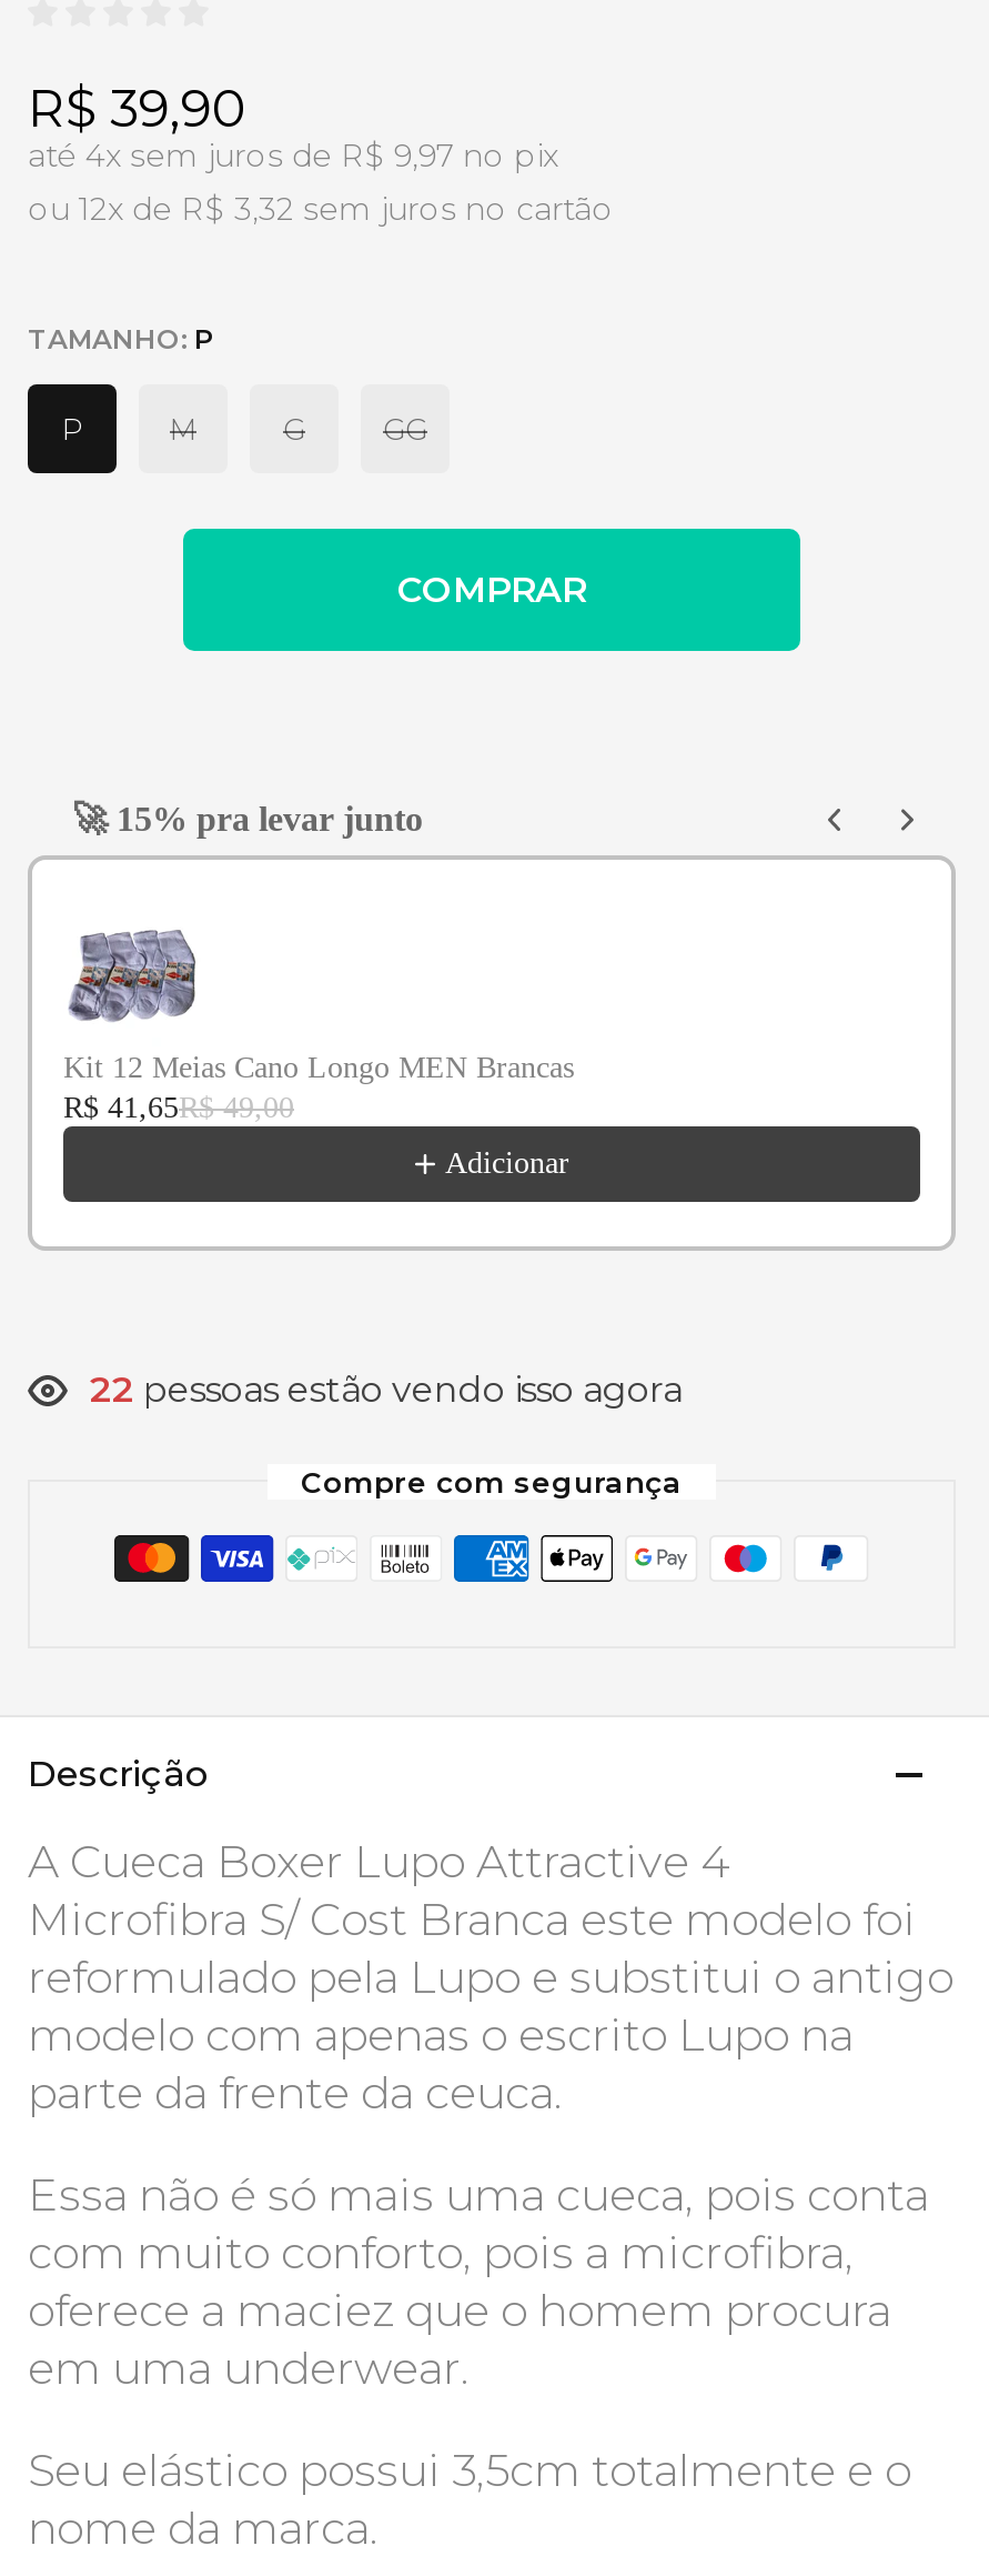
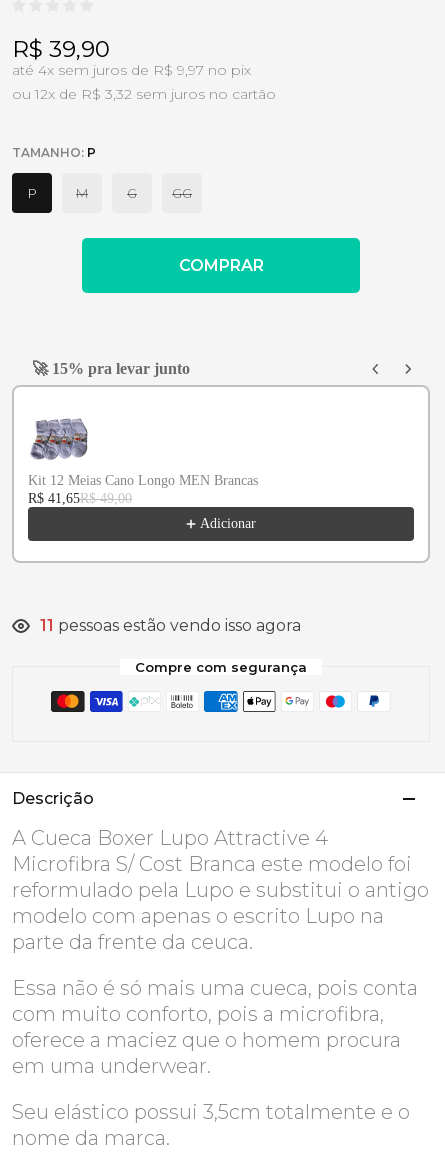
[90,1369,683,1411] 22 pessoas estão vendo isso agora -> [40,616,301,635] 11 pessoas estão vendo isso agora

